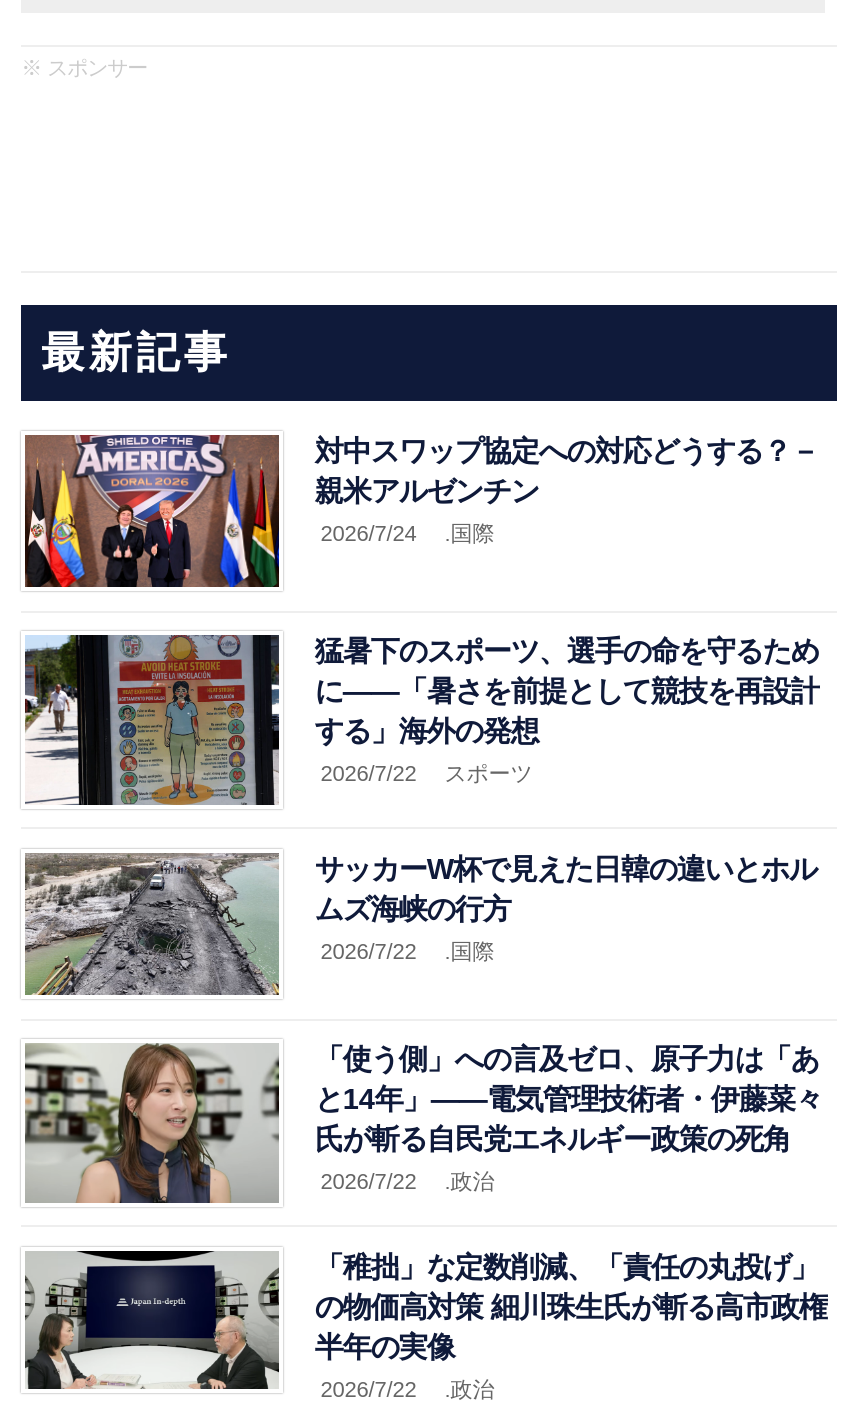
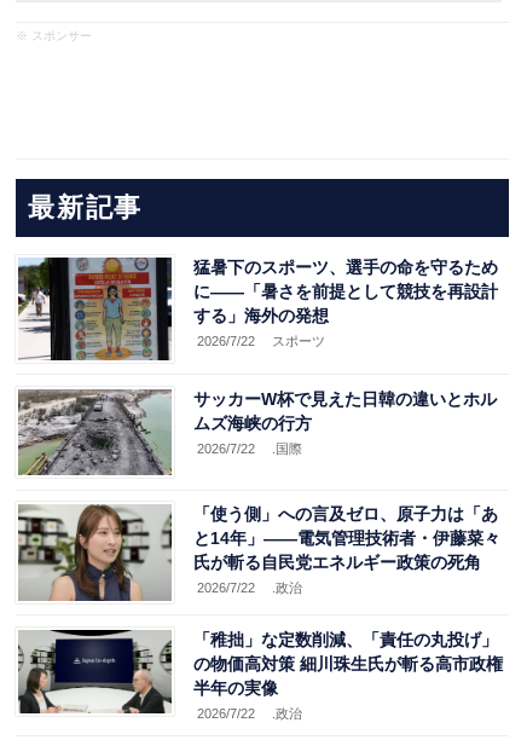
[23,434,819,600] [image] | 対中スワップ協定への対応どうする？－ | 親米アルゼンチン | 2026/7/24 .国際 -> none

